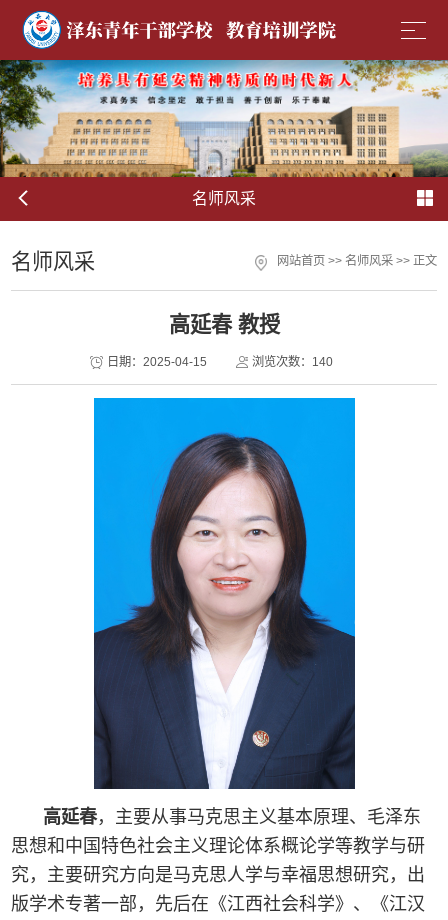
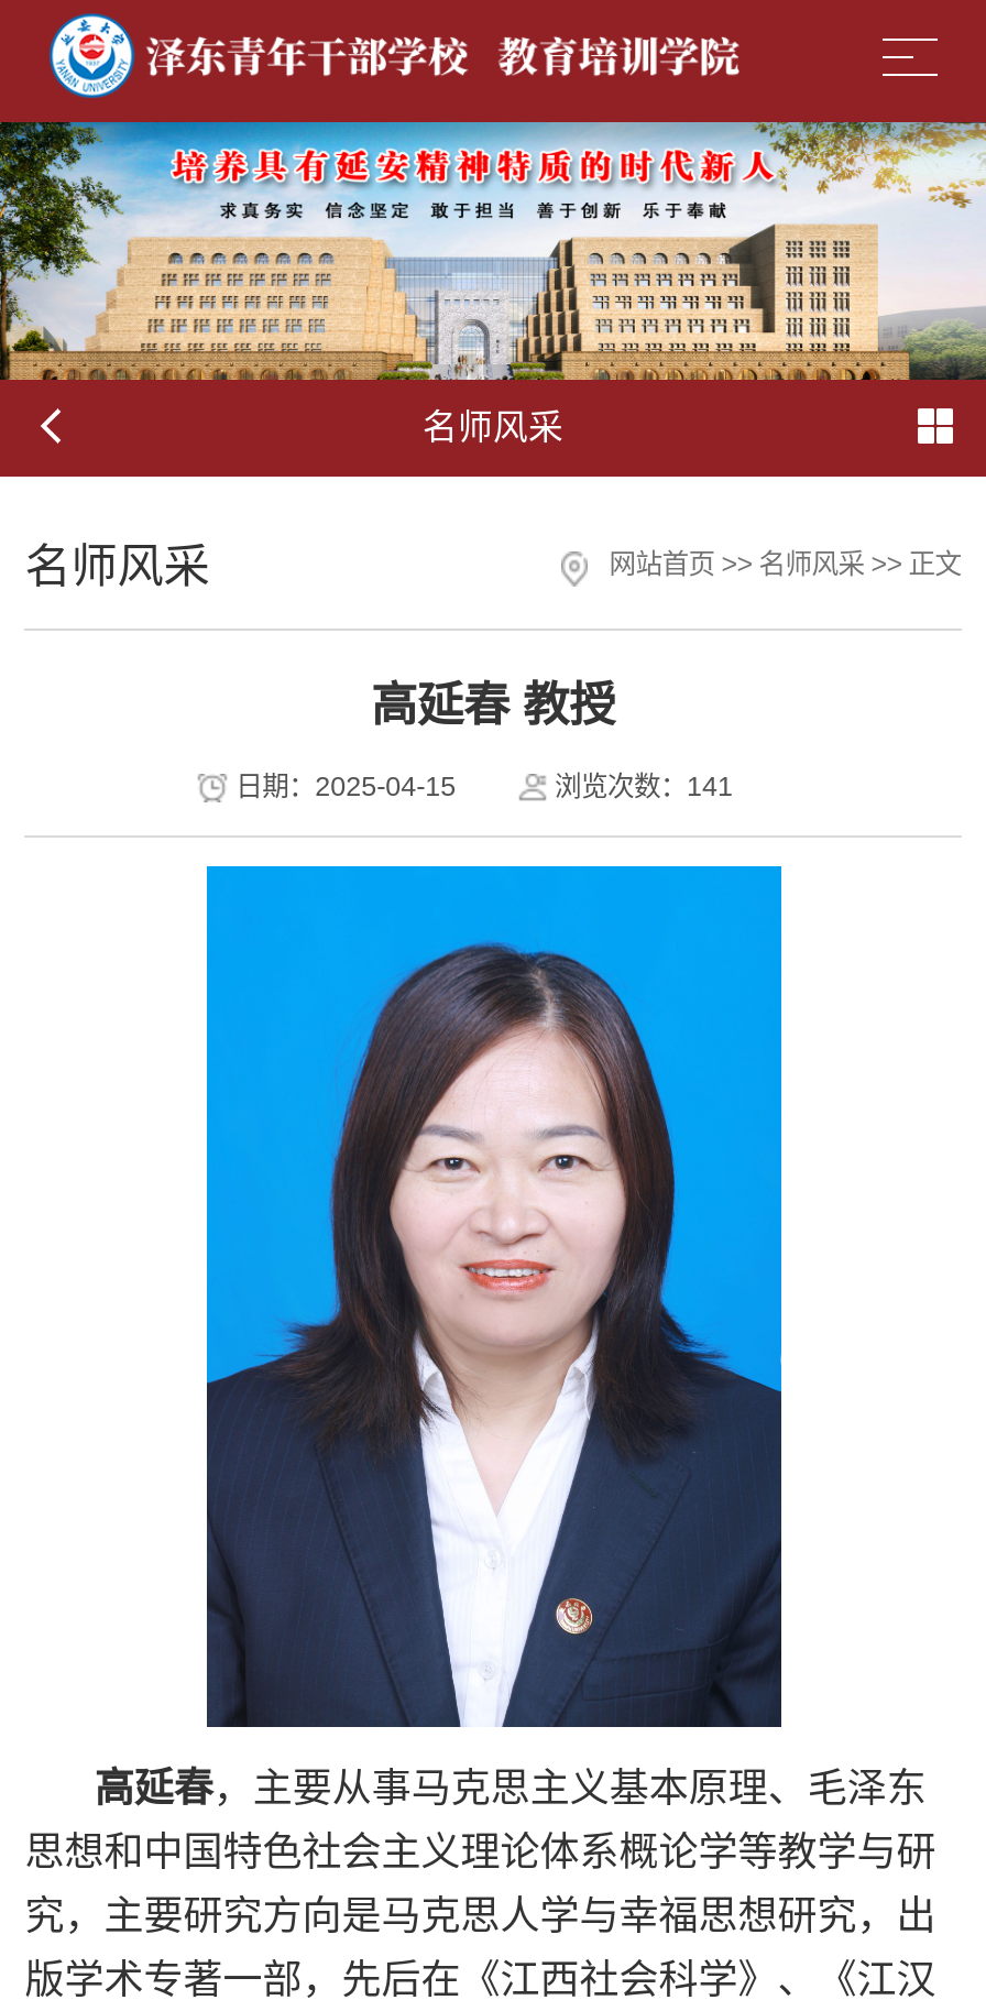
[252,355,333,369] 浏览次数：140 -> [555,771,733,802] 浏览次数：141

